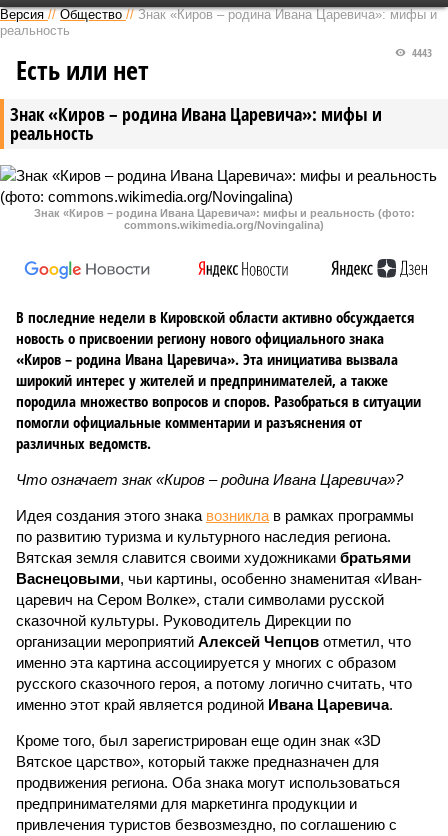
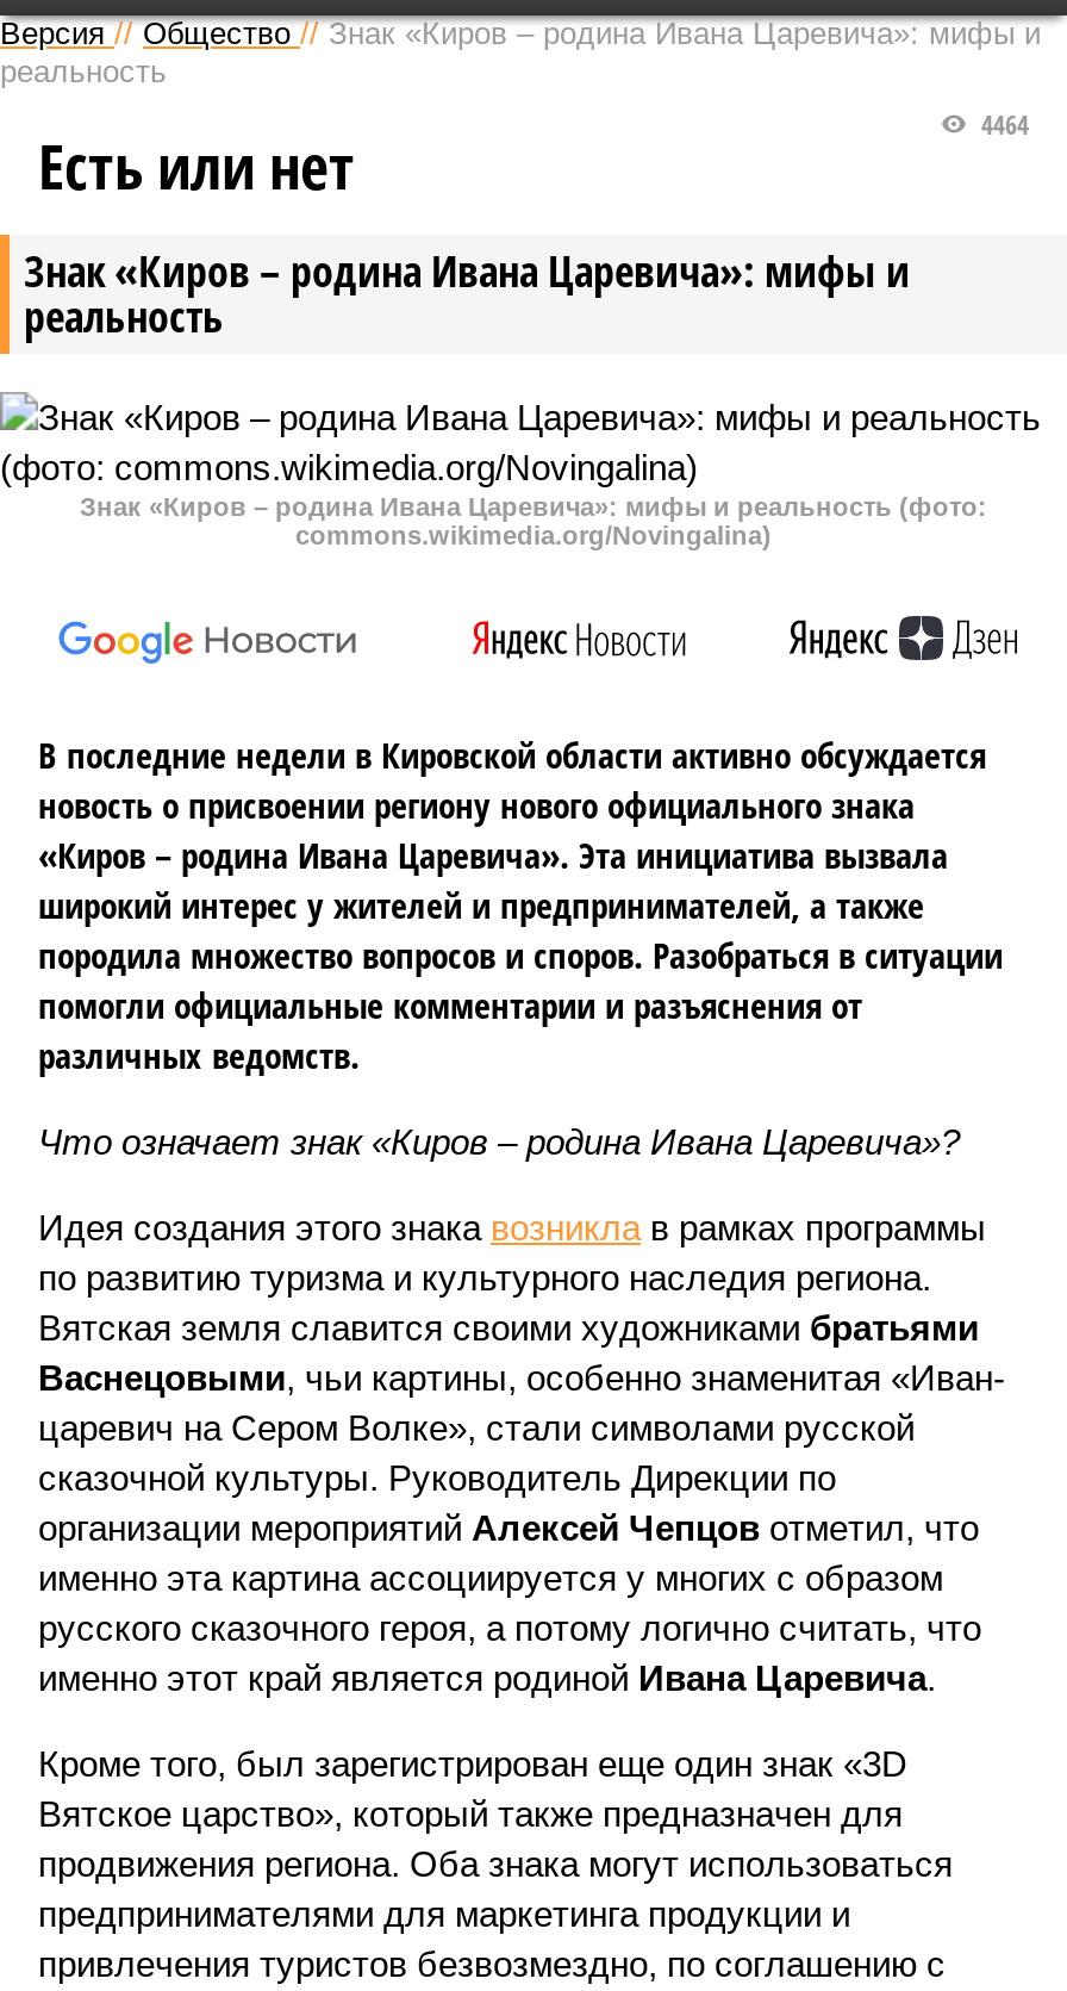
[409,45,432,60] 4443 -> [974,106,1029,142] 4464

